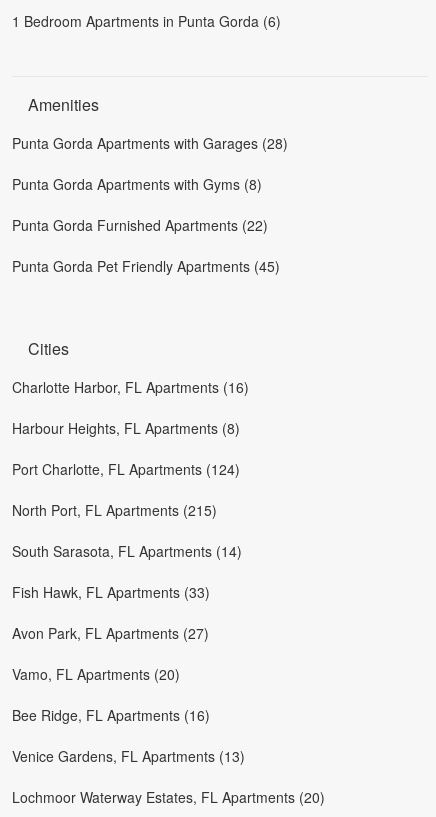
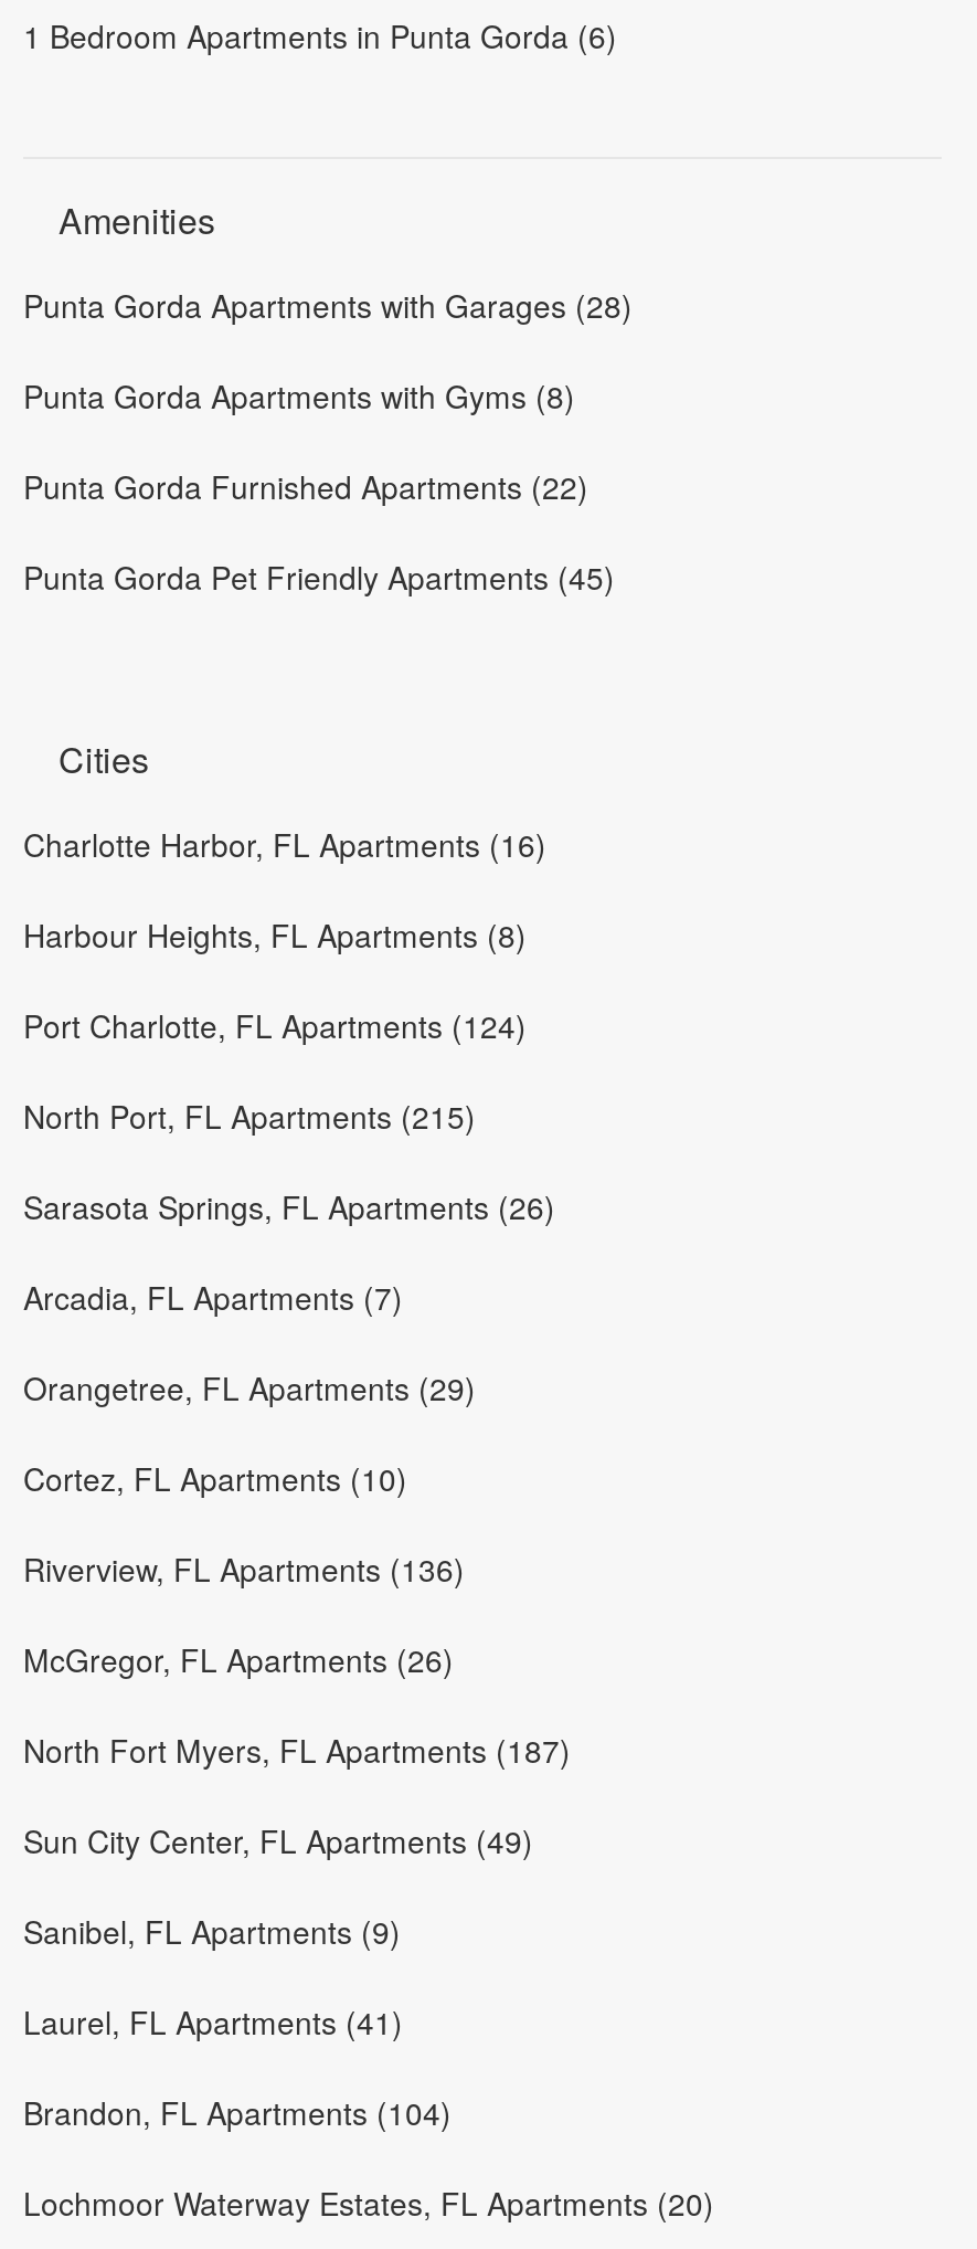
[12,541,245,766] South Sarasota, FL Apartments (14) | Fish Hawk, FL Apartments (33) | Avon Park, FL Apartments (27) | Vamo, FL Apartments (20) | Bee Ridge, FL Apartments (16) | Venice Gardens, FL Apartments (13) -> [23,1185,571,2135] Sarasota Springs, FL Apartments (26) | Arcadia, FL Apartments (7) | Orangetree, FL Apartments (29) | Cortez, FL Apartments (10) | Riverview, FL Apartments (136) | McGregor, FL Apartments (26) | North Fort Myers, FL Apartments (187) | Sun City Center, FL Apartments (49) | Sanibel, FL Apartments (9) | Laurel, FL Apartments (41) | Brandon, FL Apartments (104)

